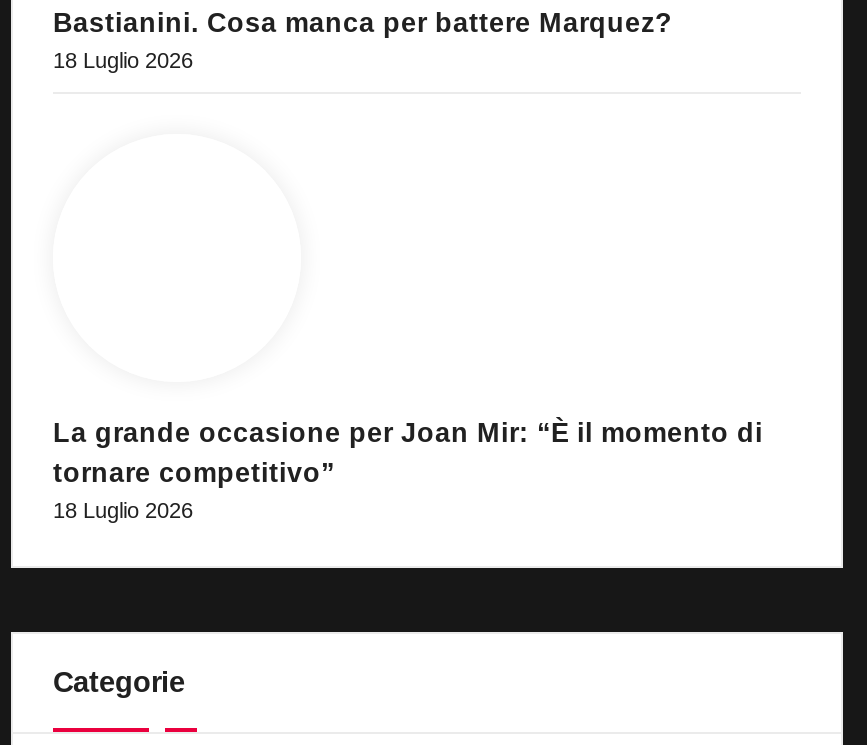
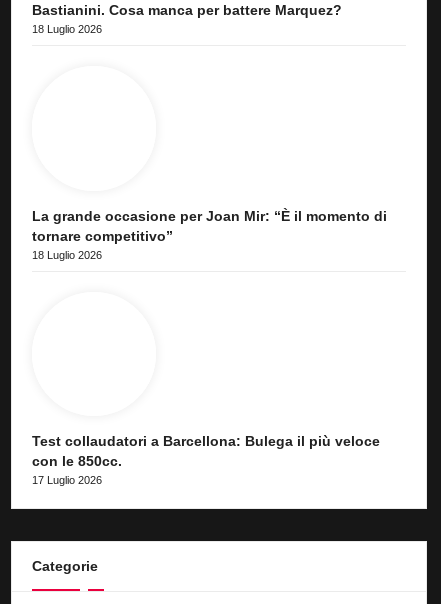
none -> [32,434,380,486] Test collaudatori a Barcellona: Bulega il più veloce | con le 850cc. | 17 Luglio 2026

